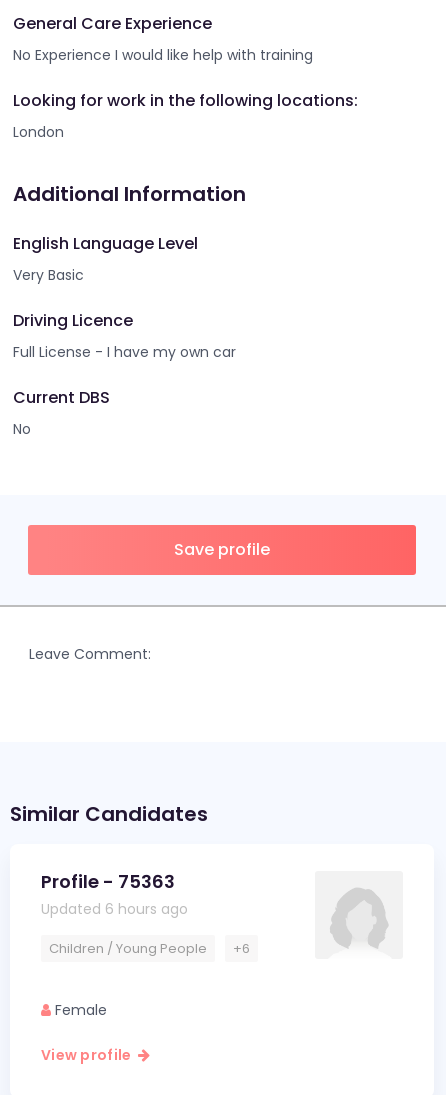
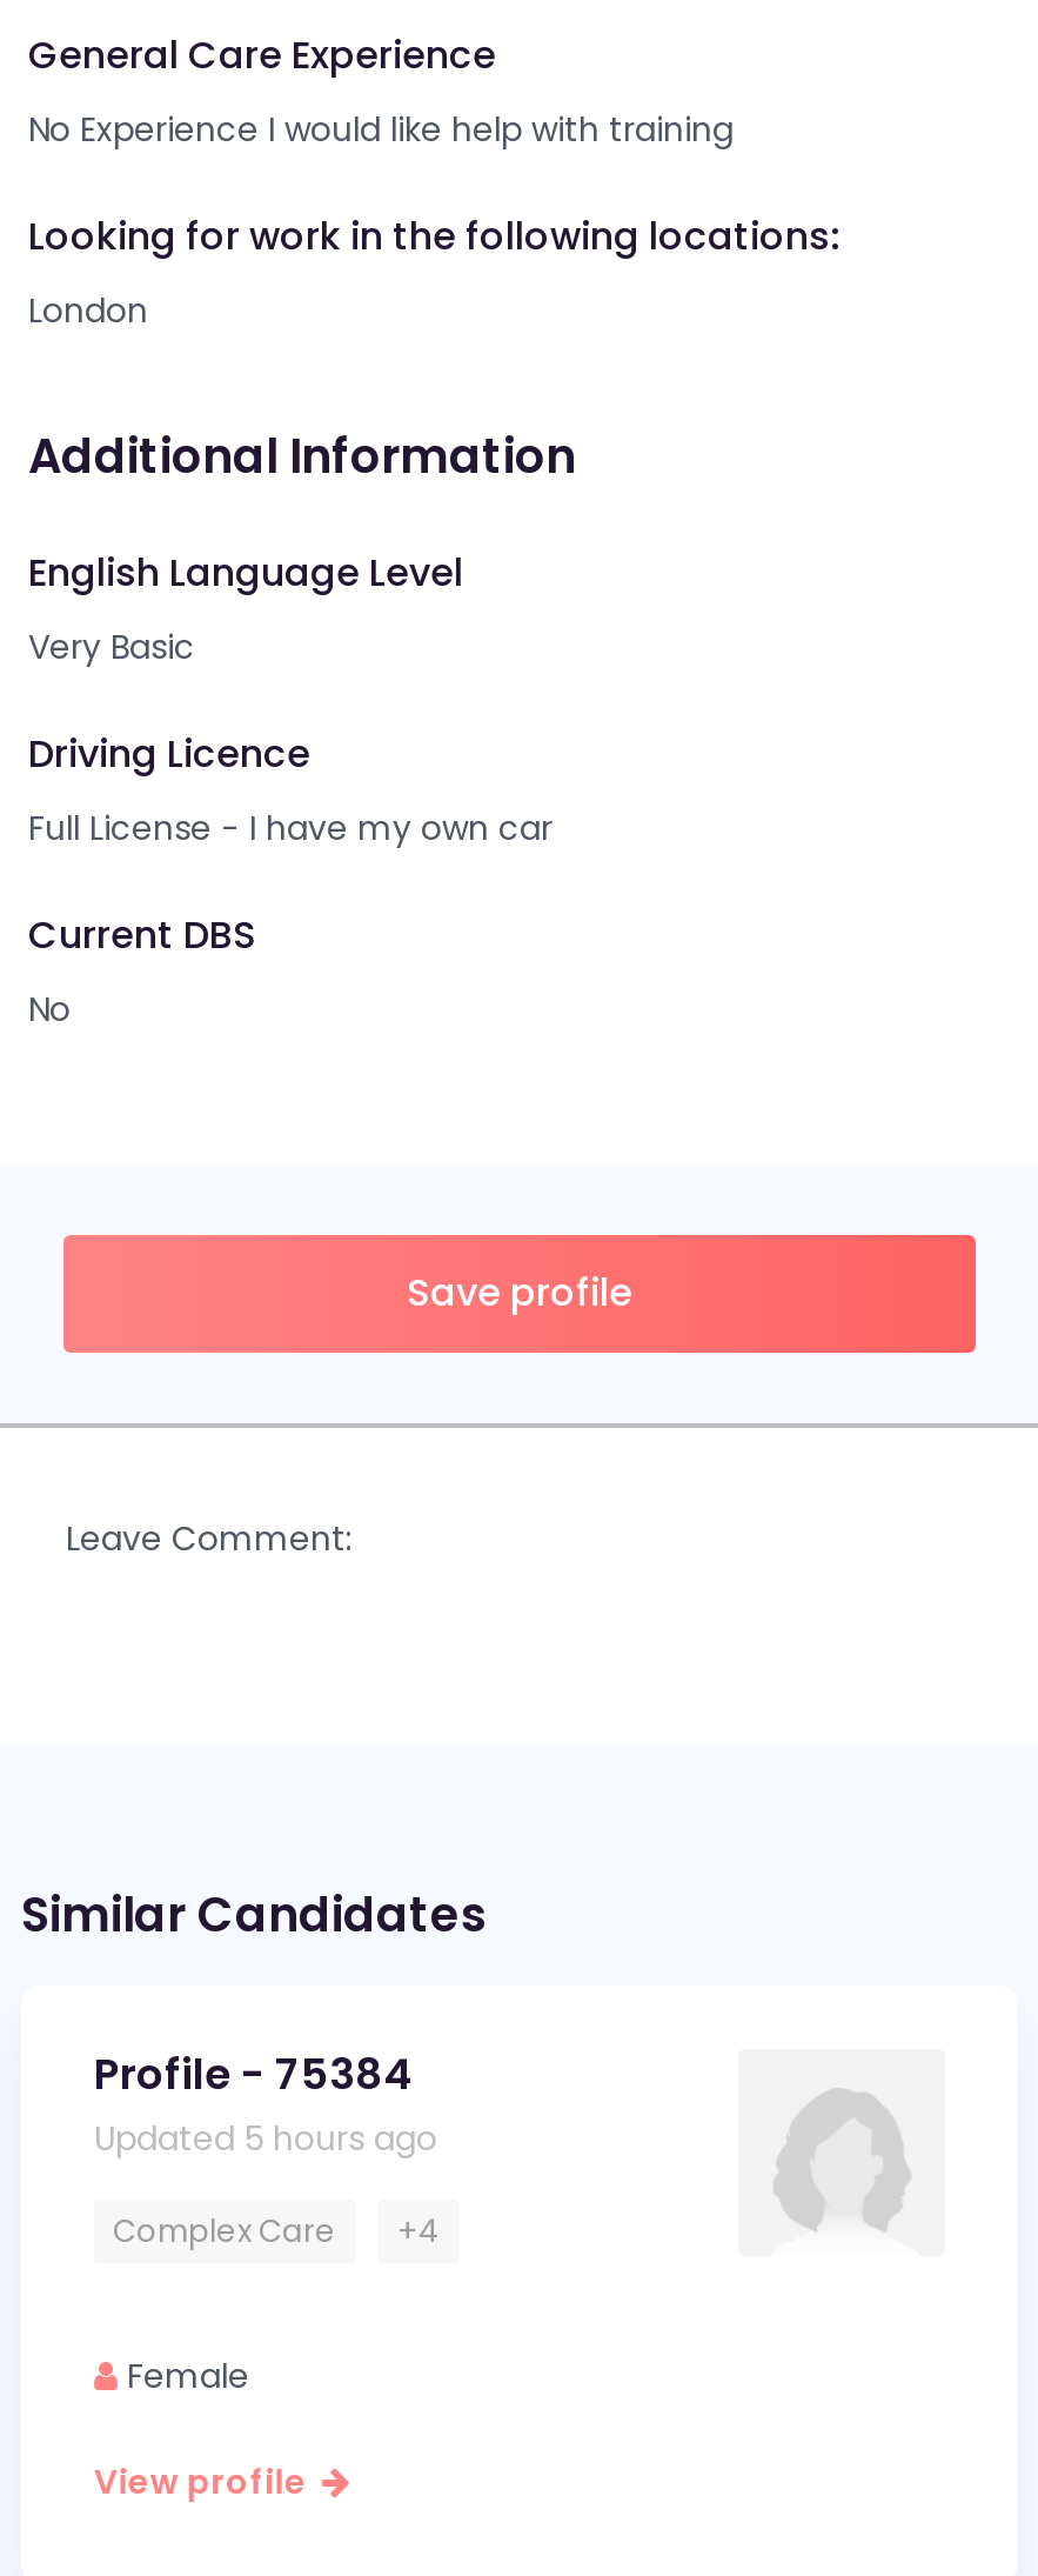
[41,869,188,919] Profile - 75363 | Updated 6 hours ago -> [94,2044,437,2162] Profile - 75384 | Updated 5 hours ago
[49,939,250,958] Children / Young People | +6 -> [113,2209,440,2254] Complex Care | +4

